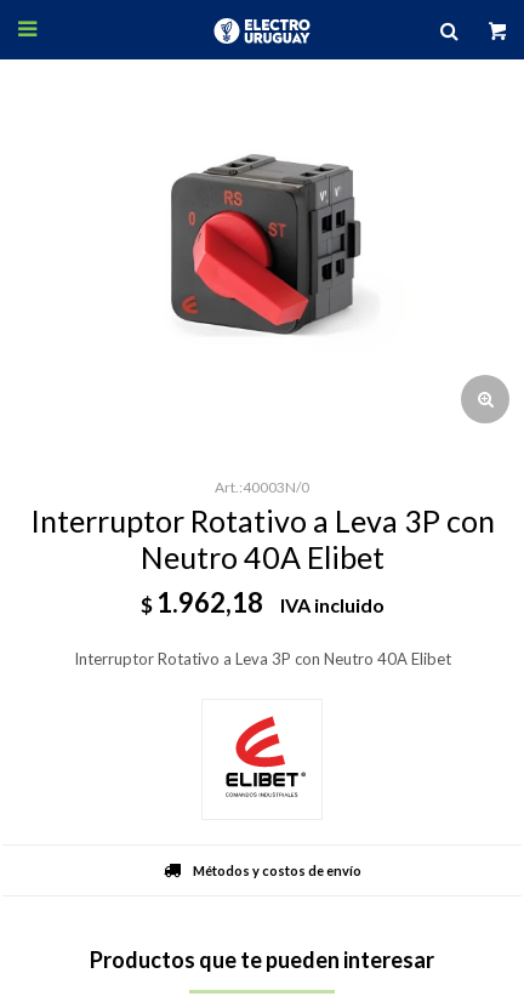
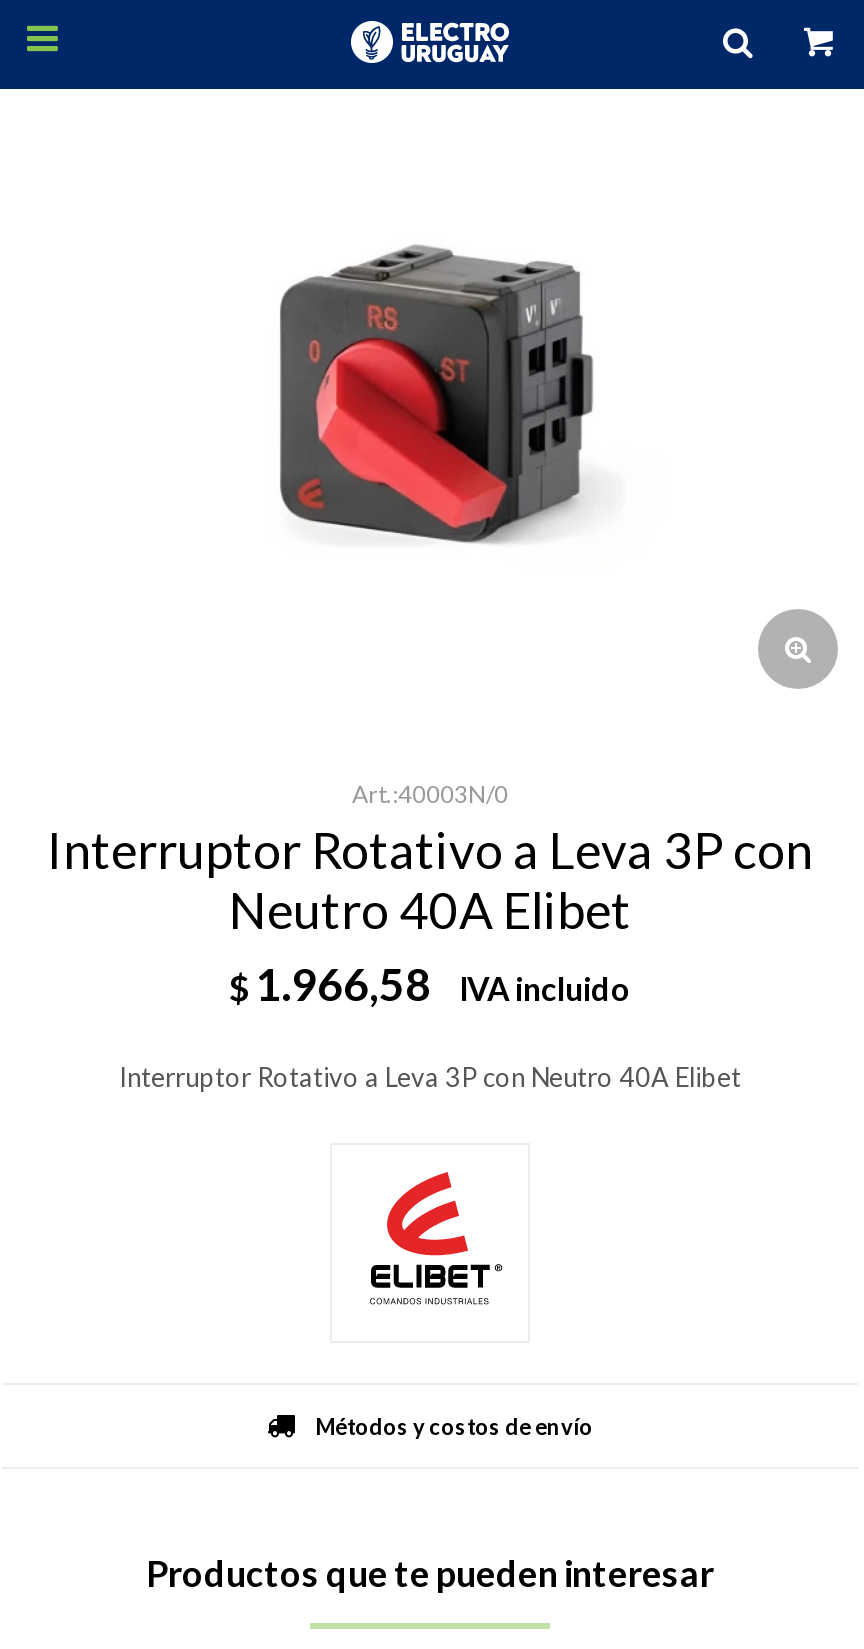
[140,586,384,619] $ 1.962,18 IVA incluido -> [229,957,631,1011] $ 1.966,58 IVA incluido

